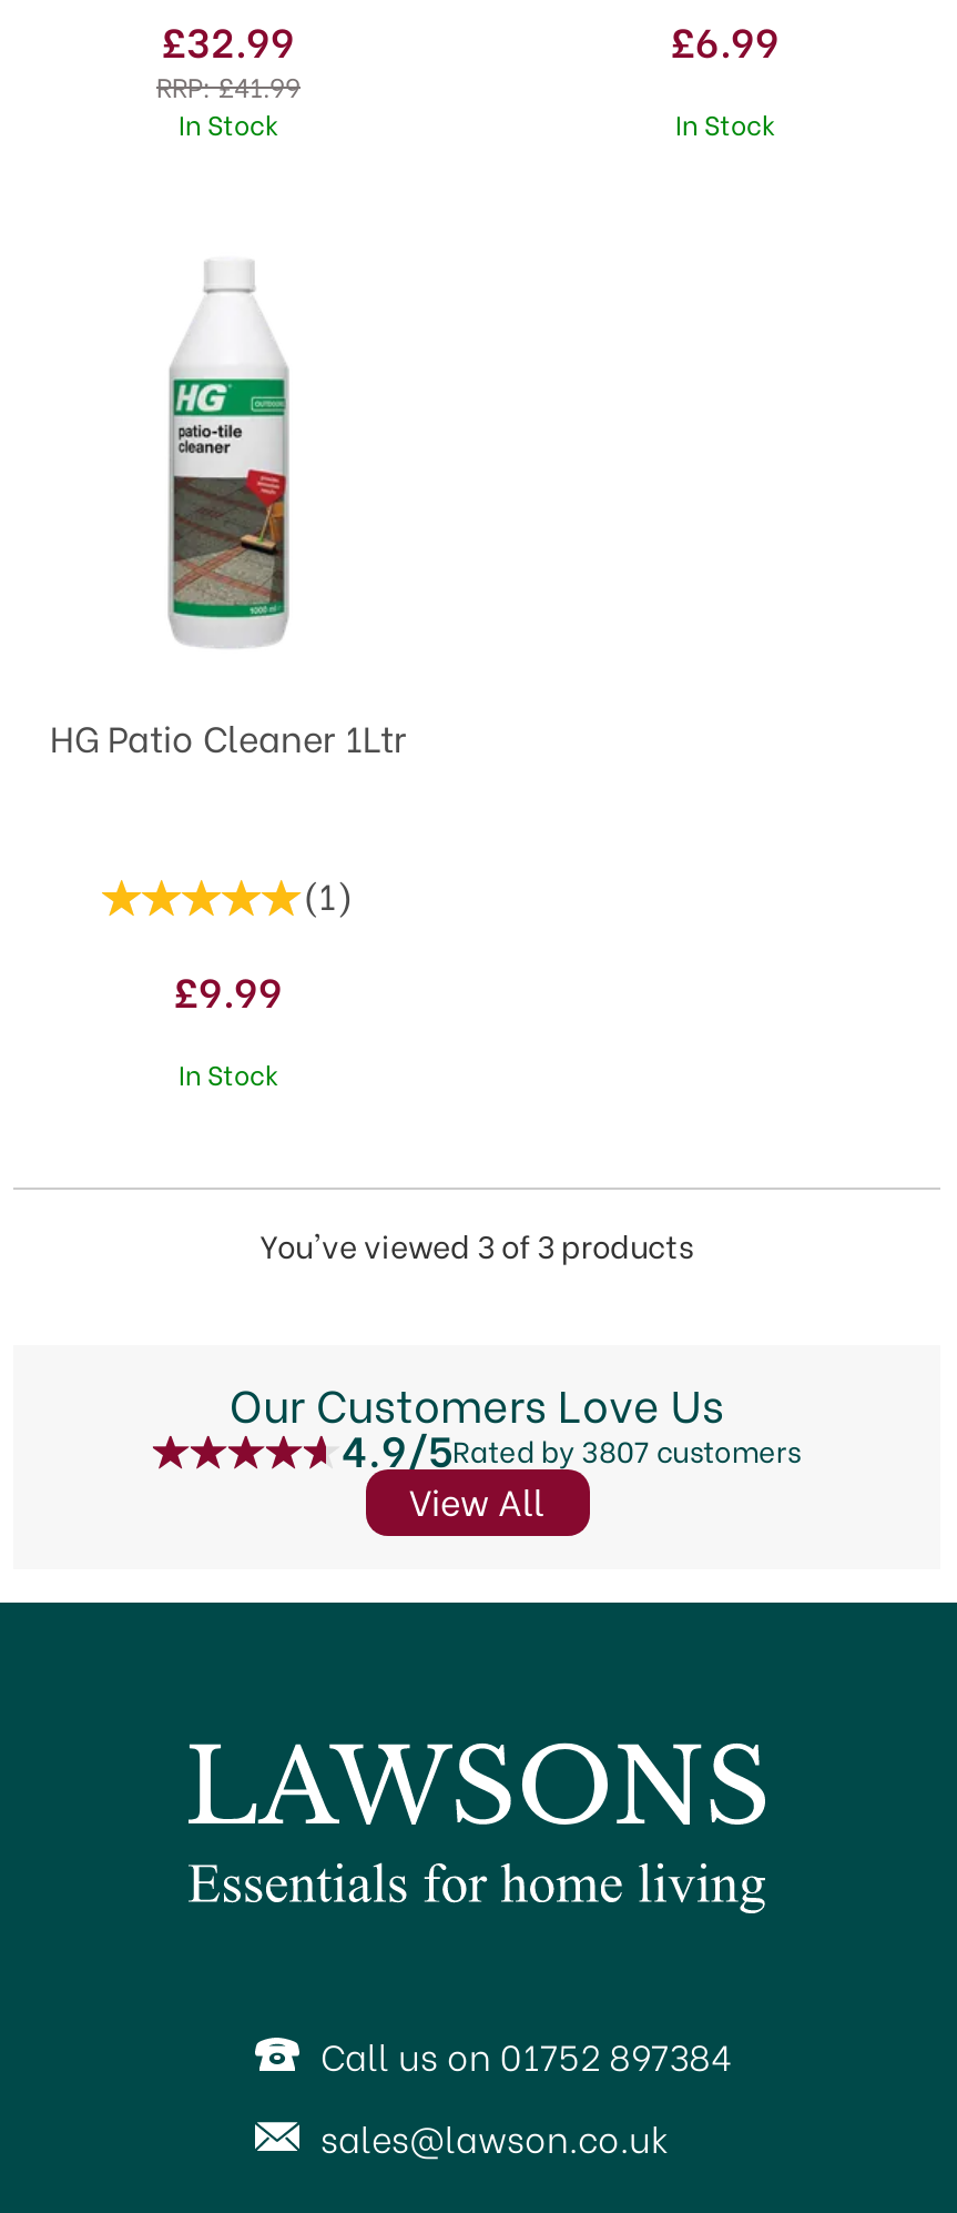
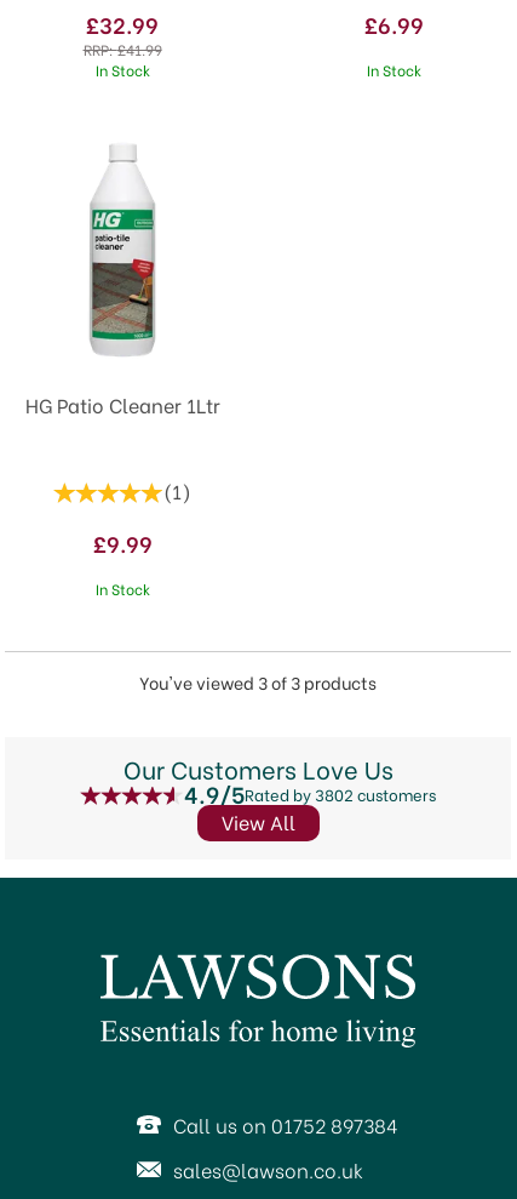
[342,1417,801,1479] 4.9/5Rated by 3807 customers -> [183,776,435,810] 4.9/5Rated by 3802 customers

